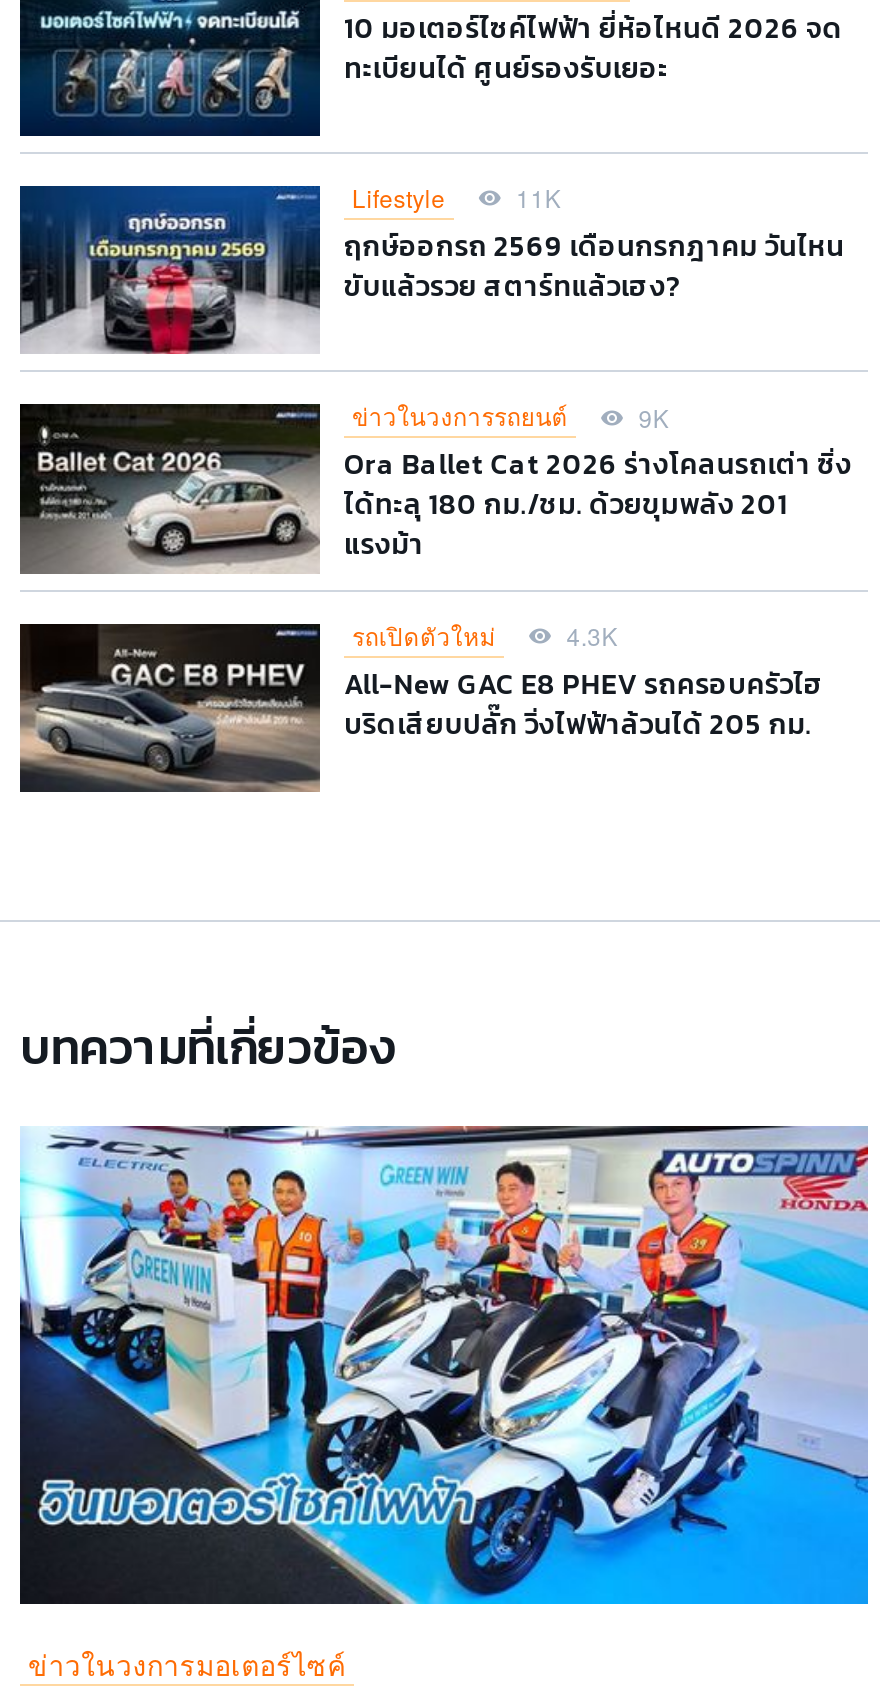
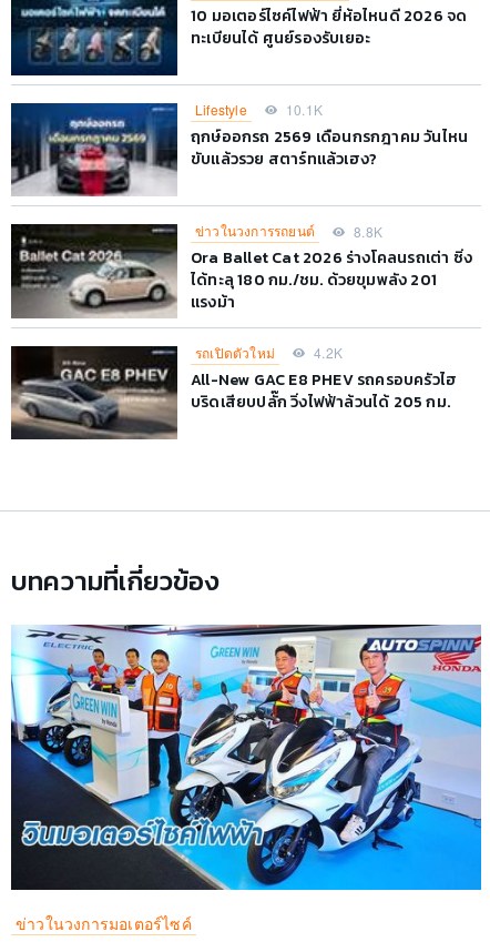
[352,180,561,215] Lifestyle 11K -> [195,100,323,119] Lifestyle 10.1K
[352,399,669,434] ข่าวในวงการรถยนต์ 9K -> [195,221,382,241] ข่าวในวงการรถยนต์ 8.8K
[352,617,618,652] รถเปิดตัวใหม่ 4.3K -> [195,343,343,362] รถเปิดตัวใหม่ 4.2K

